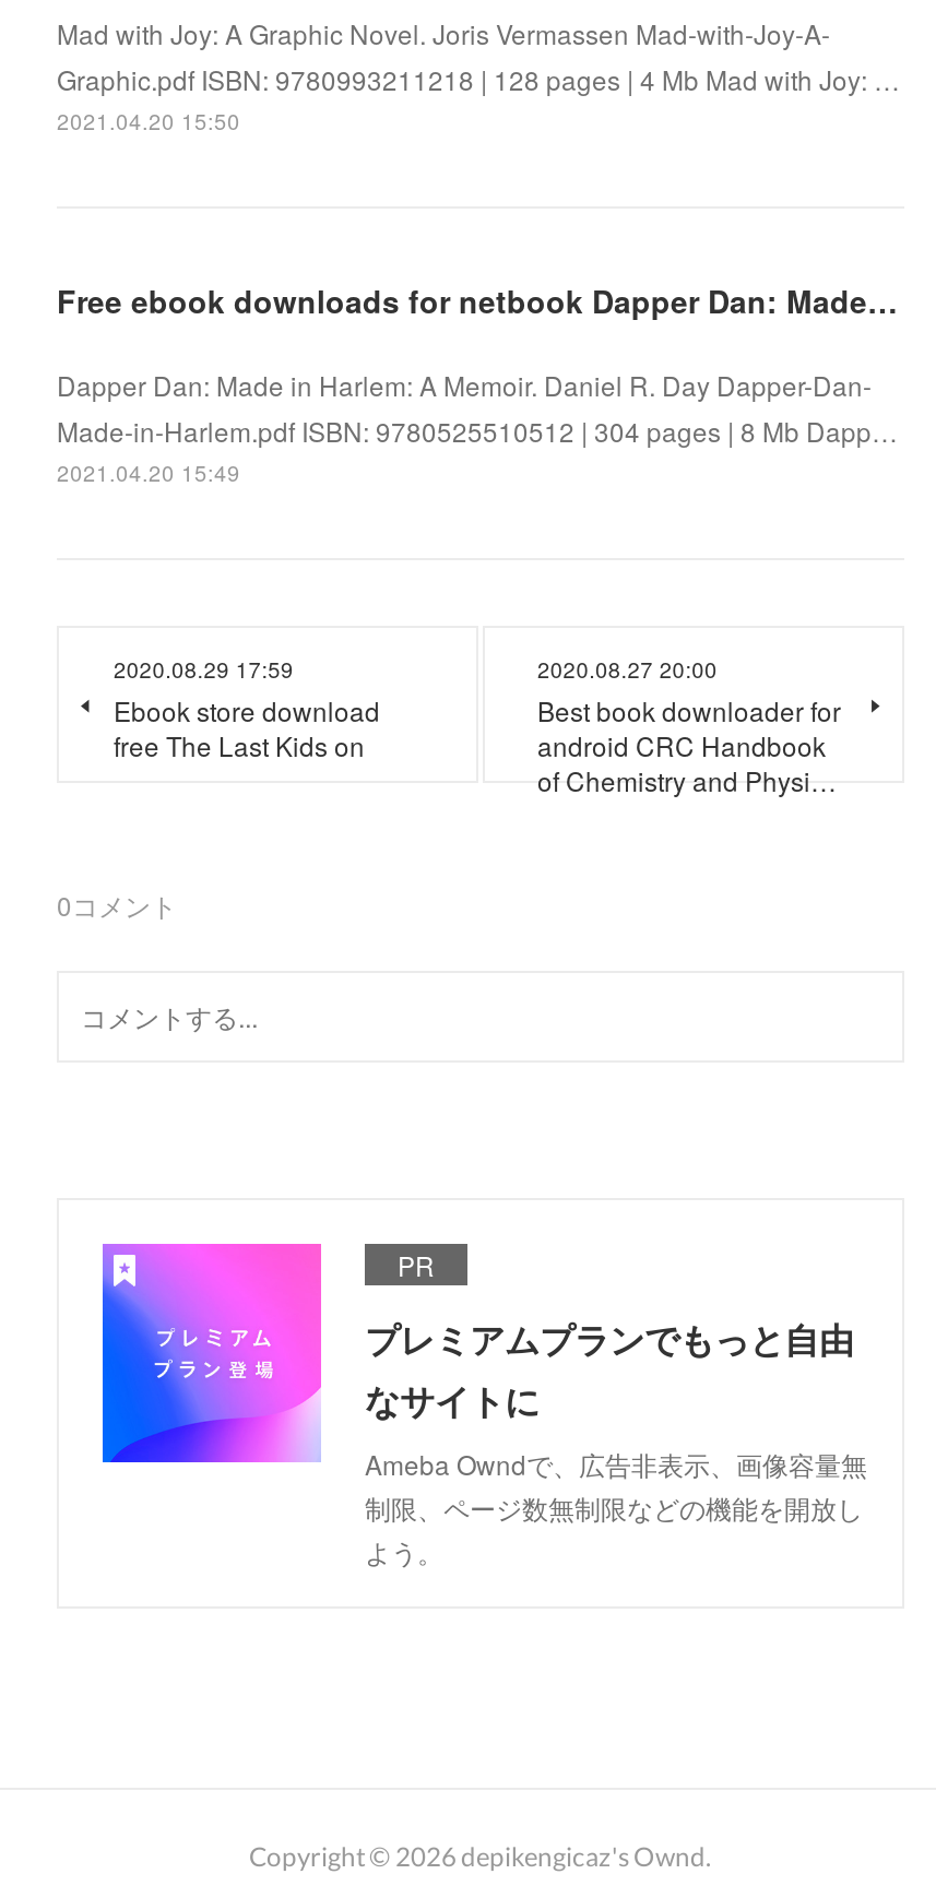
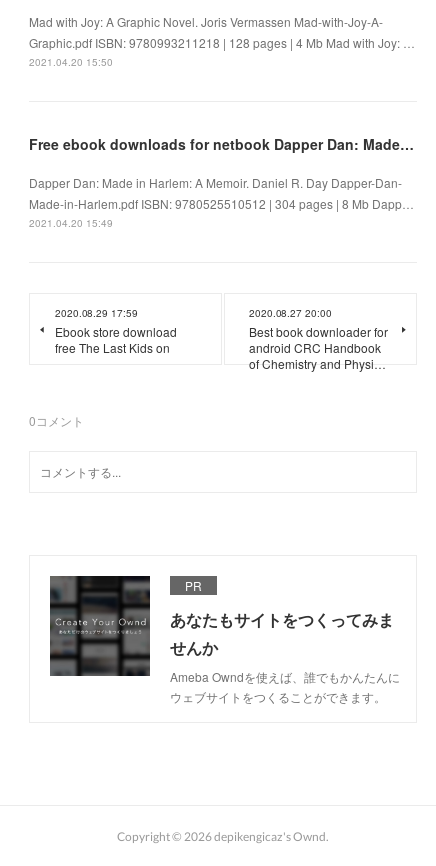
[100,1242,867,1569] [image] | プレミアムプランでもっと自由 | なサイトに | Ameba Owndで、広告非表示、画像容量無 | 制限、ページ数無制限などの機能を開放し | よう。 -> [49,575,400,705] [image] | あなたもサイトをつくってみま | せんか | Ameba Owndを使えば、誰でもかんたんに | ウェブサイトをつくることができます。

